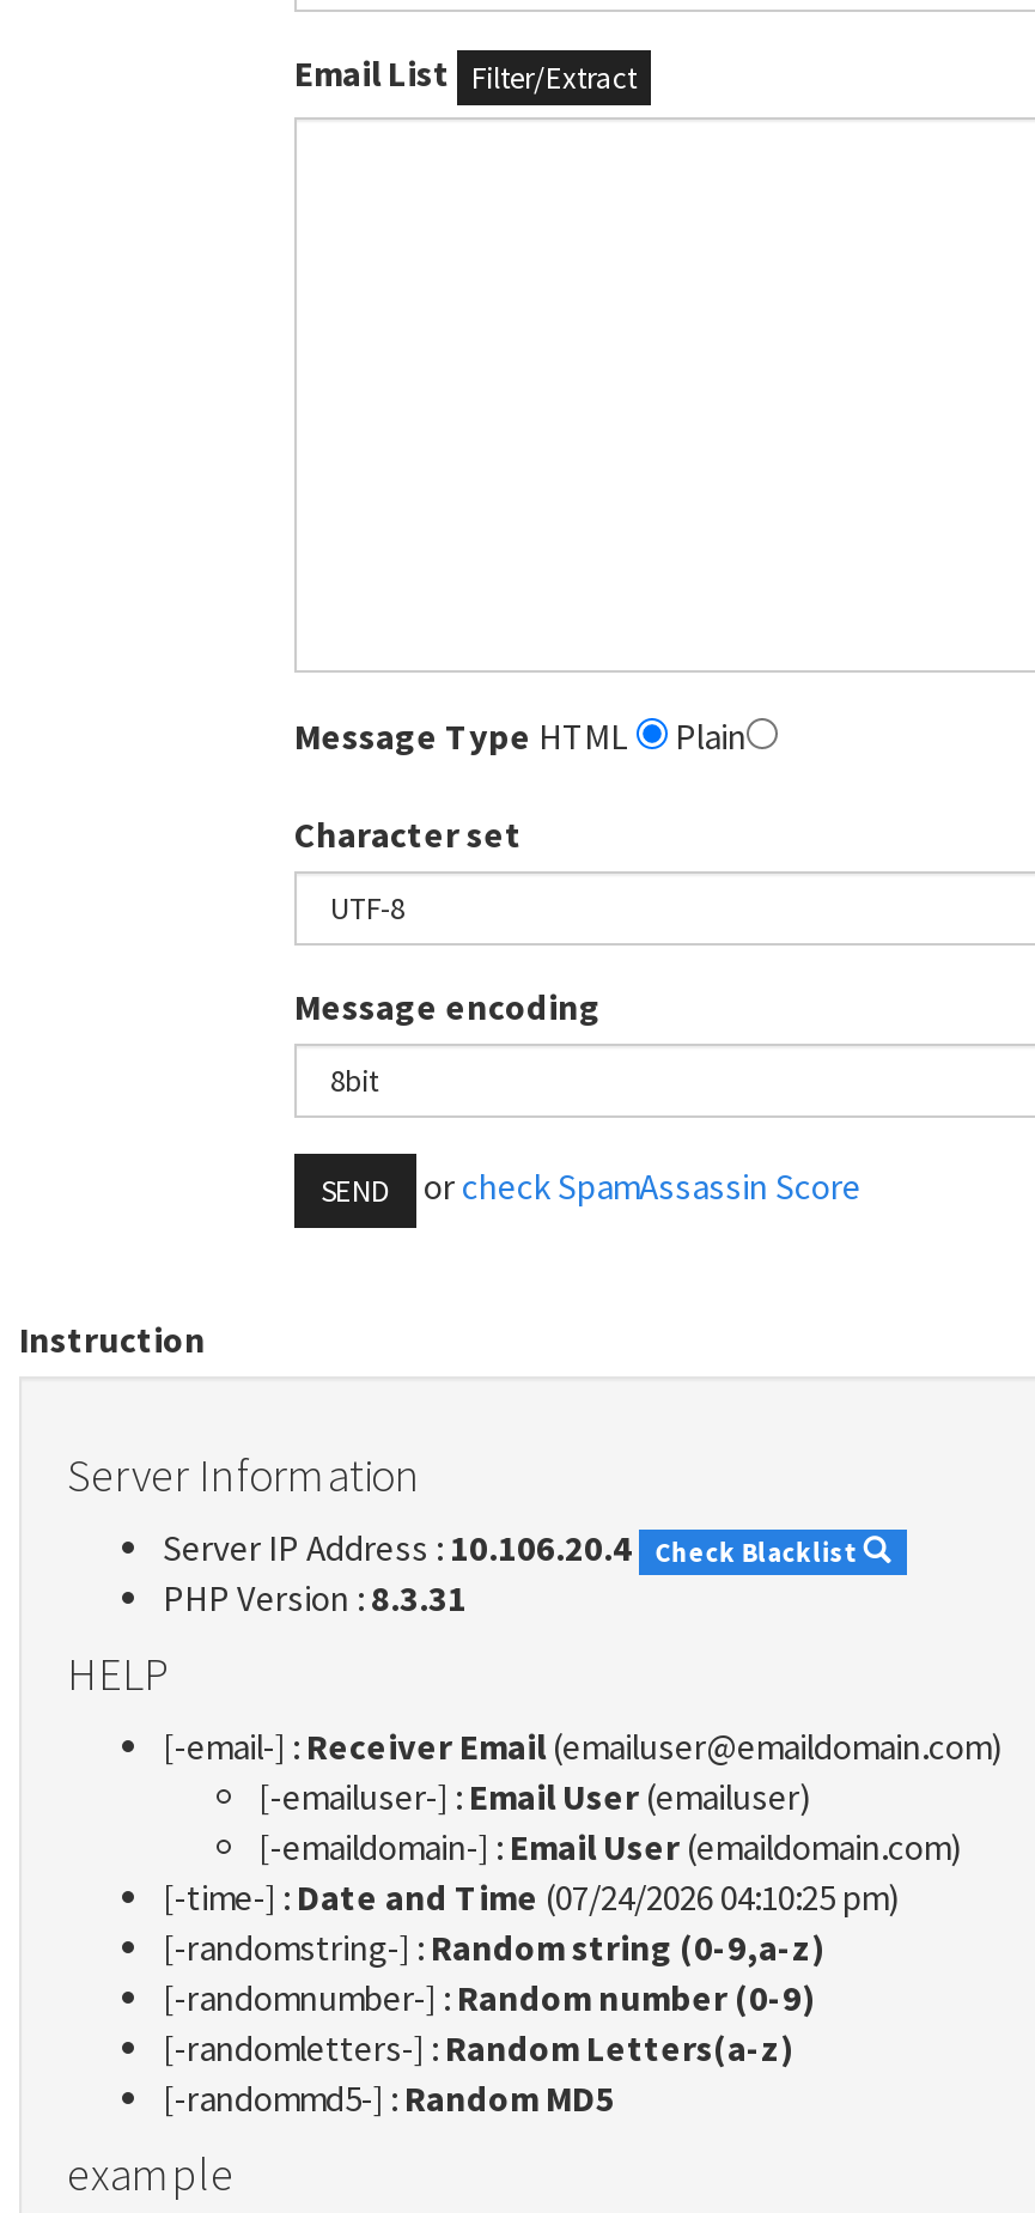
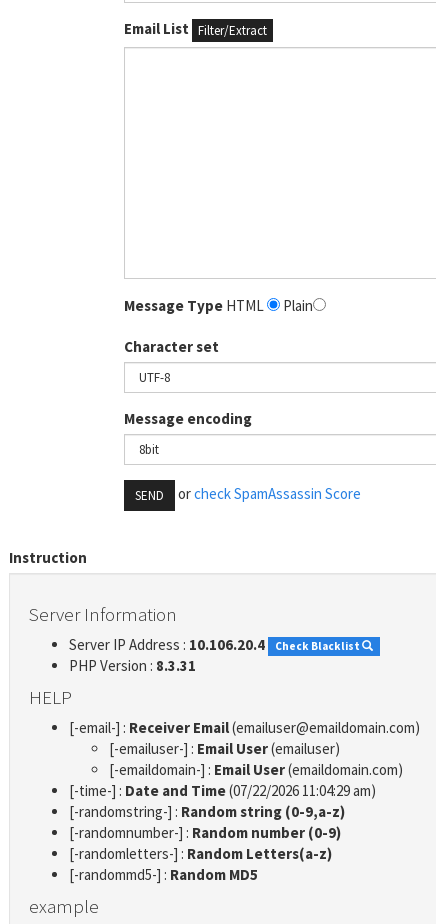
[163,1875,900,1920] [-time-] : Date and Time (07/24/2026 04:10:25 pm) -> [69,781,376,800] [-time-] : Date and Time (07/22/2026 11:04:29 am)

